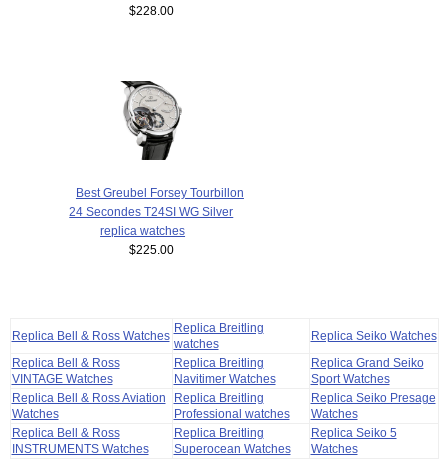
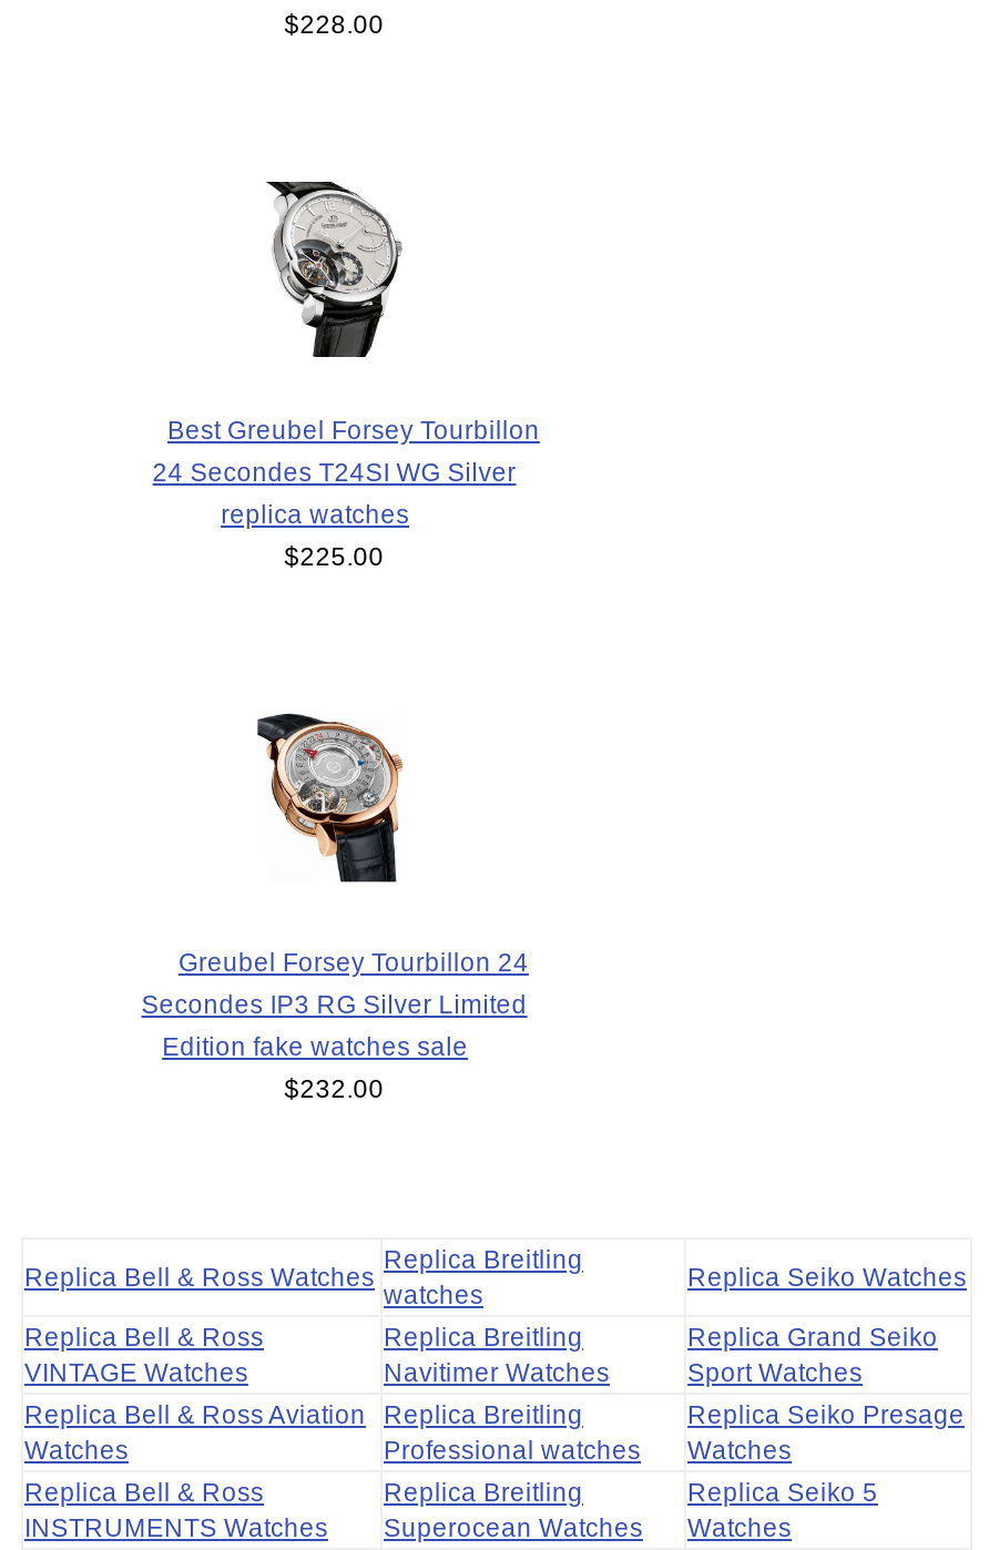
none -> [141,712,529,1101] [image] | Greubel Forsey Tourbillon 24 | Secondes IP3 RG Silver Limited | Edition fake watches sale | $232.00

